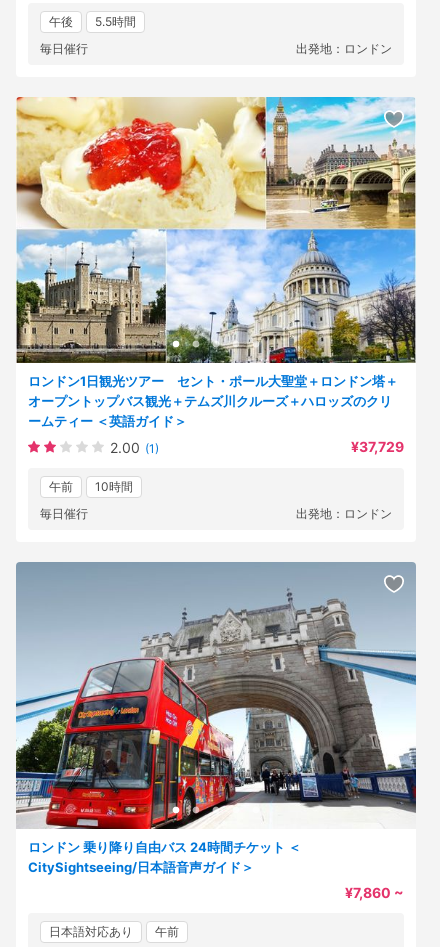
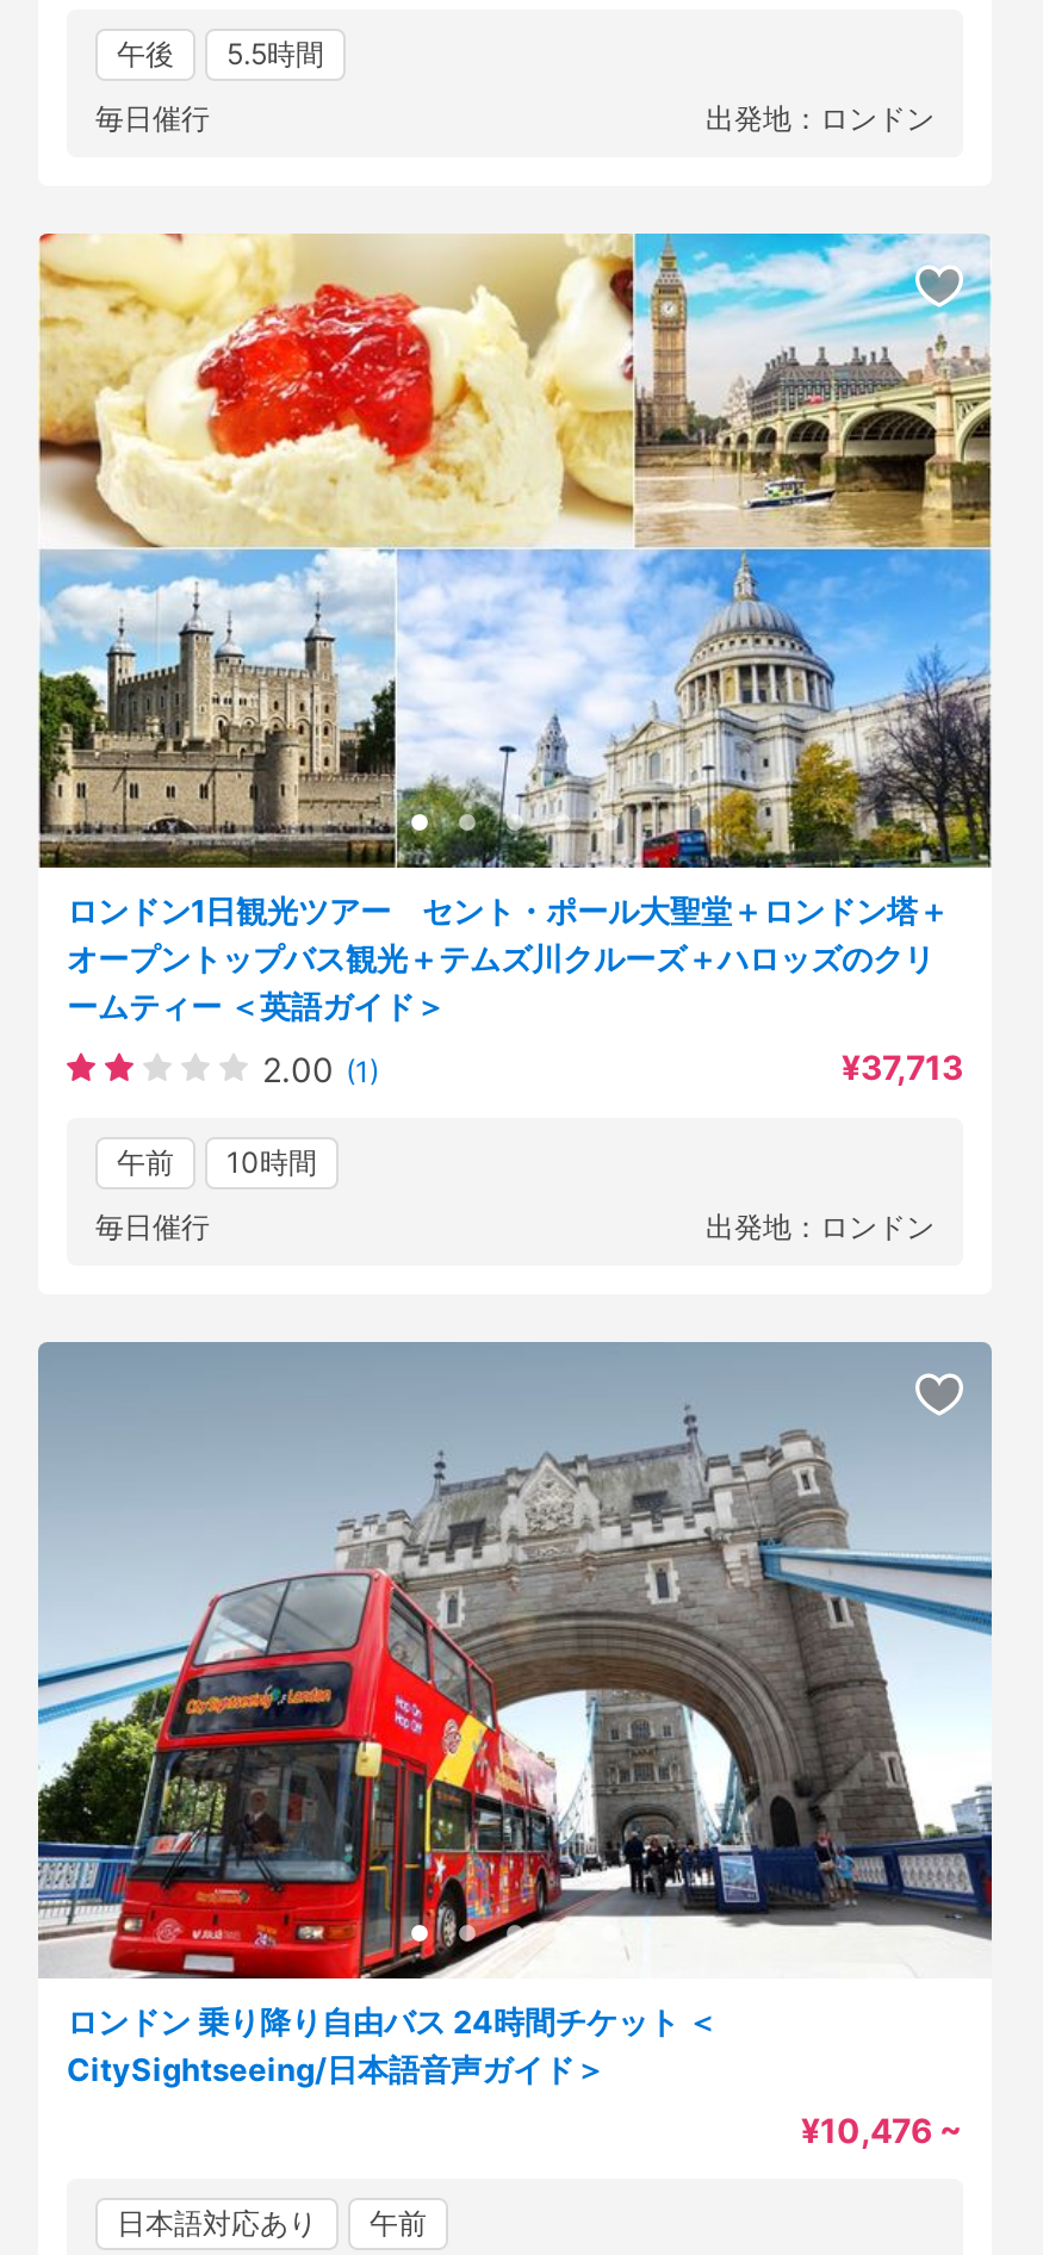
[351,438,404,455] ¥37,729 -> [842,1048,963,1088] ¥37,713
[345,884,404,901] ¥7,860 ~ -> [801,2110,963,2150] ¥10,476 ~

